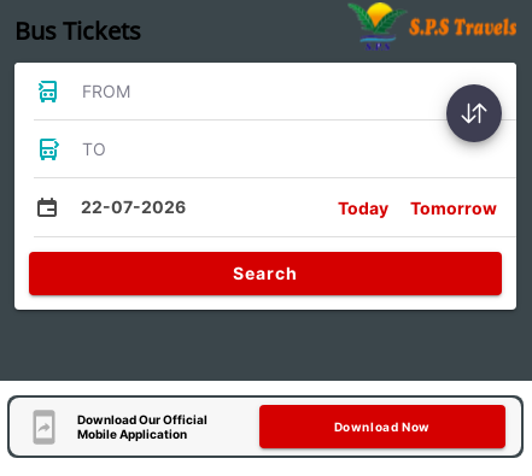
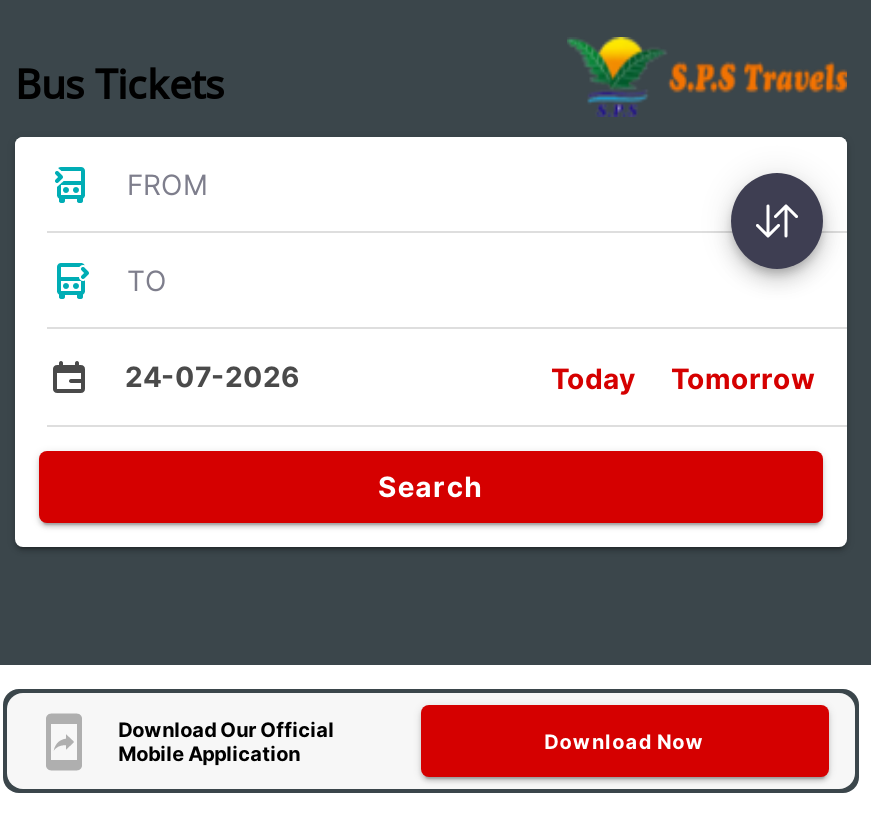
[81,196,186,217] 22-07-2026 -> [125,359,299,393] 24-07-2026

